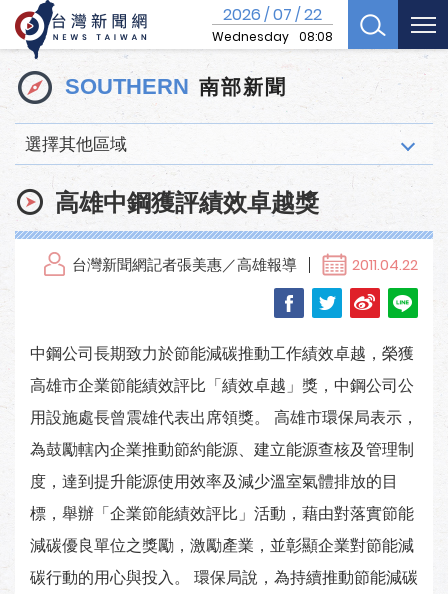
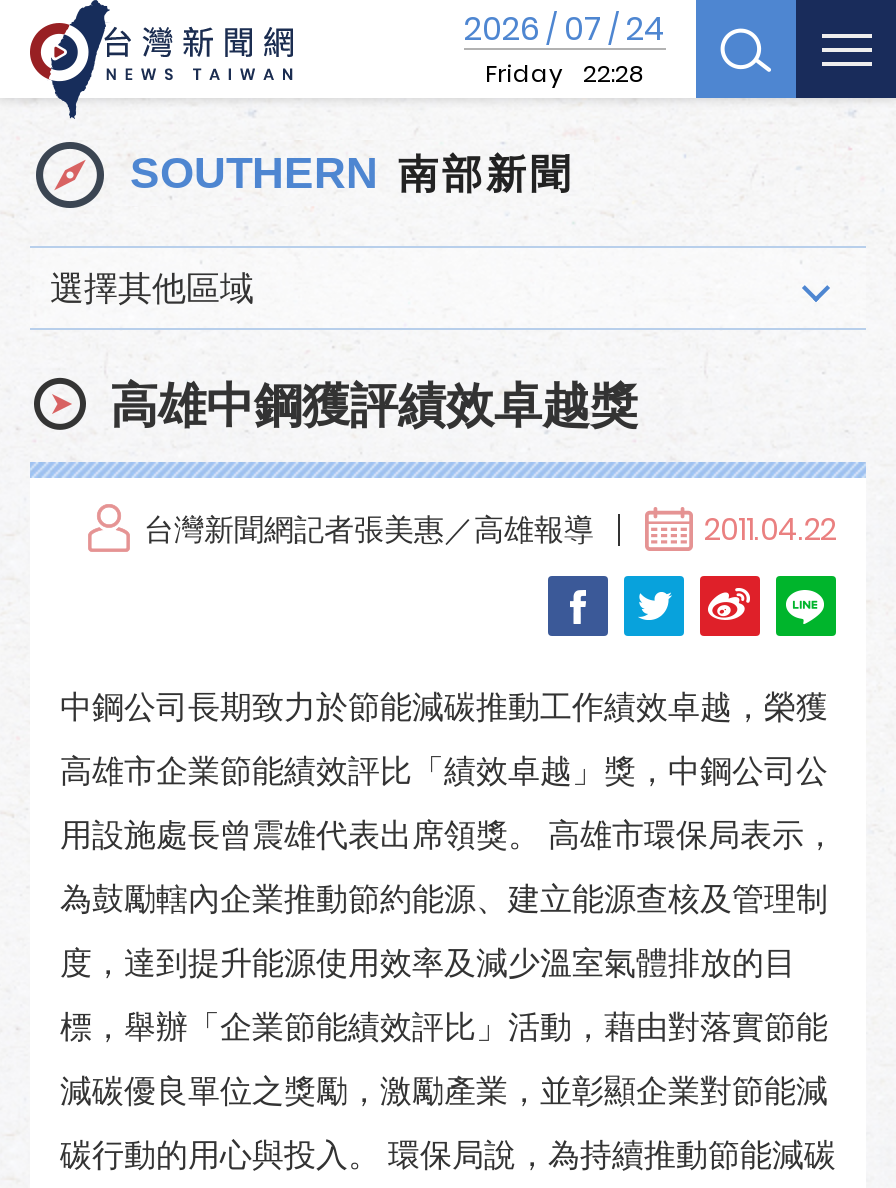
[212,3,333,45] 2026 / 07 / 22 | Wednesday 08:08 -> [464,6,666,90] 2026 / 07 / 24 | Friday 22:28

